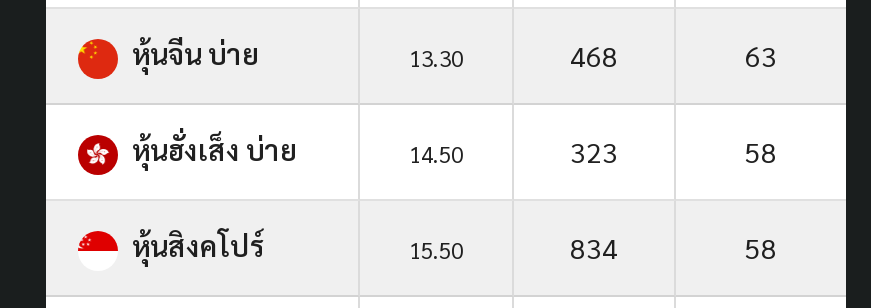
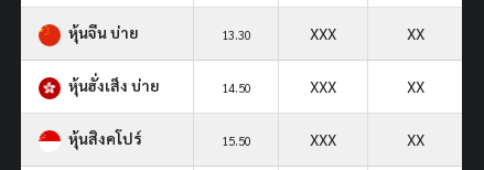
[570,37,777,73] 468 | 63 -> [310,23,424,43] XXX | XX
[570,133,777,169] 323 | 58 -> [310,76,424,96] XXX | XX
[570,229,777,265] 834 | 58 -> [310,129,424,149] XXX | XX

